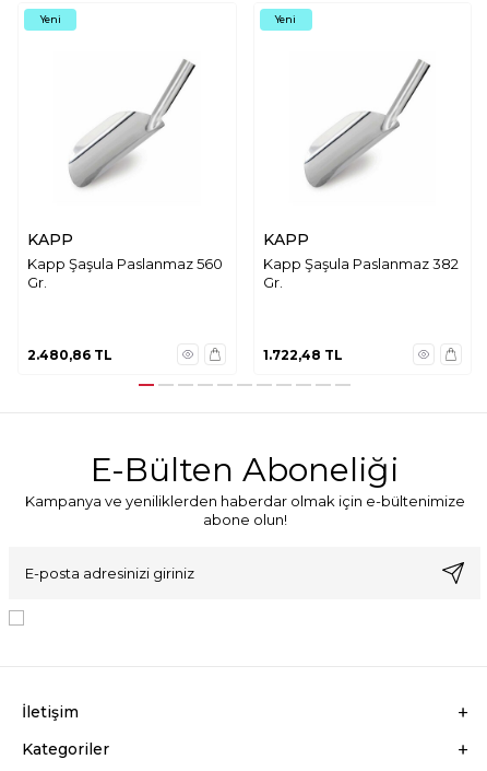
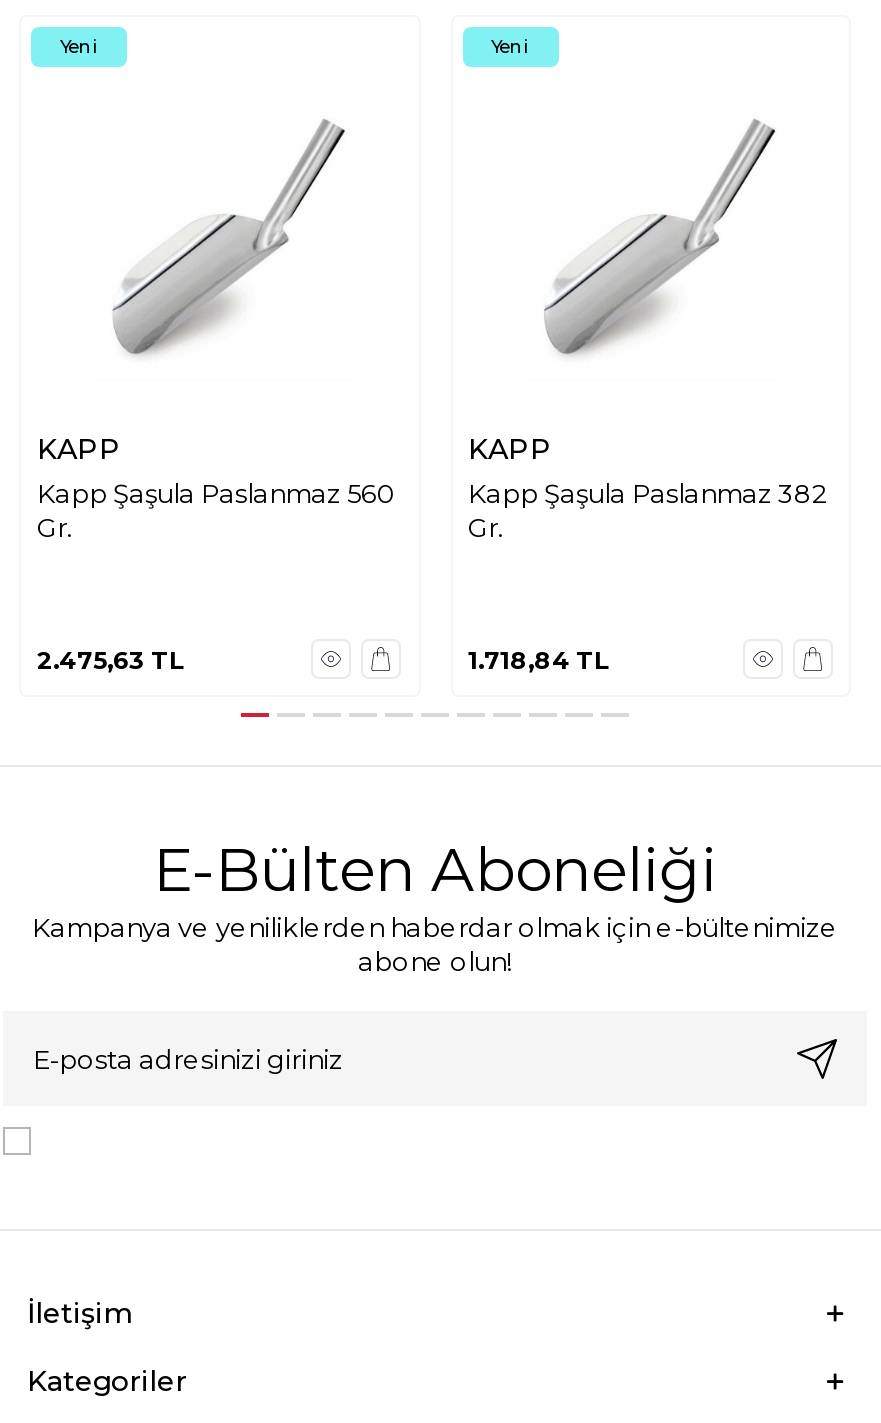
[27,346,112,363] 2.480,86 TL -> [37,644,185,674] 2.475,63 TL
[263,346,342,363] 1.722,48 TL -> [468,644,610,674] 1.718,84 TL

